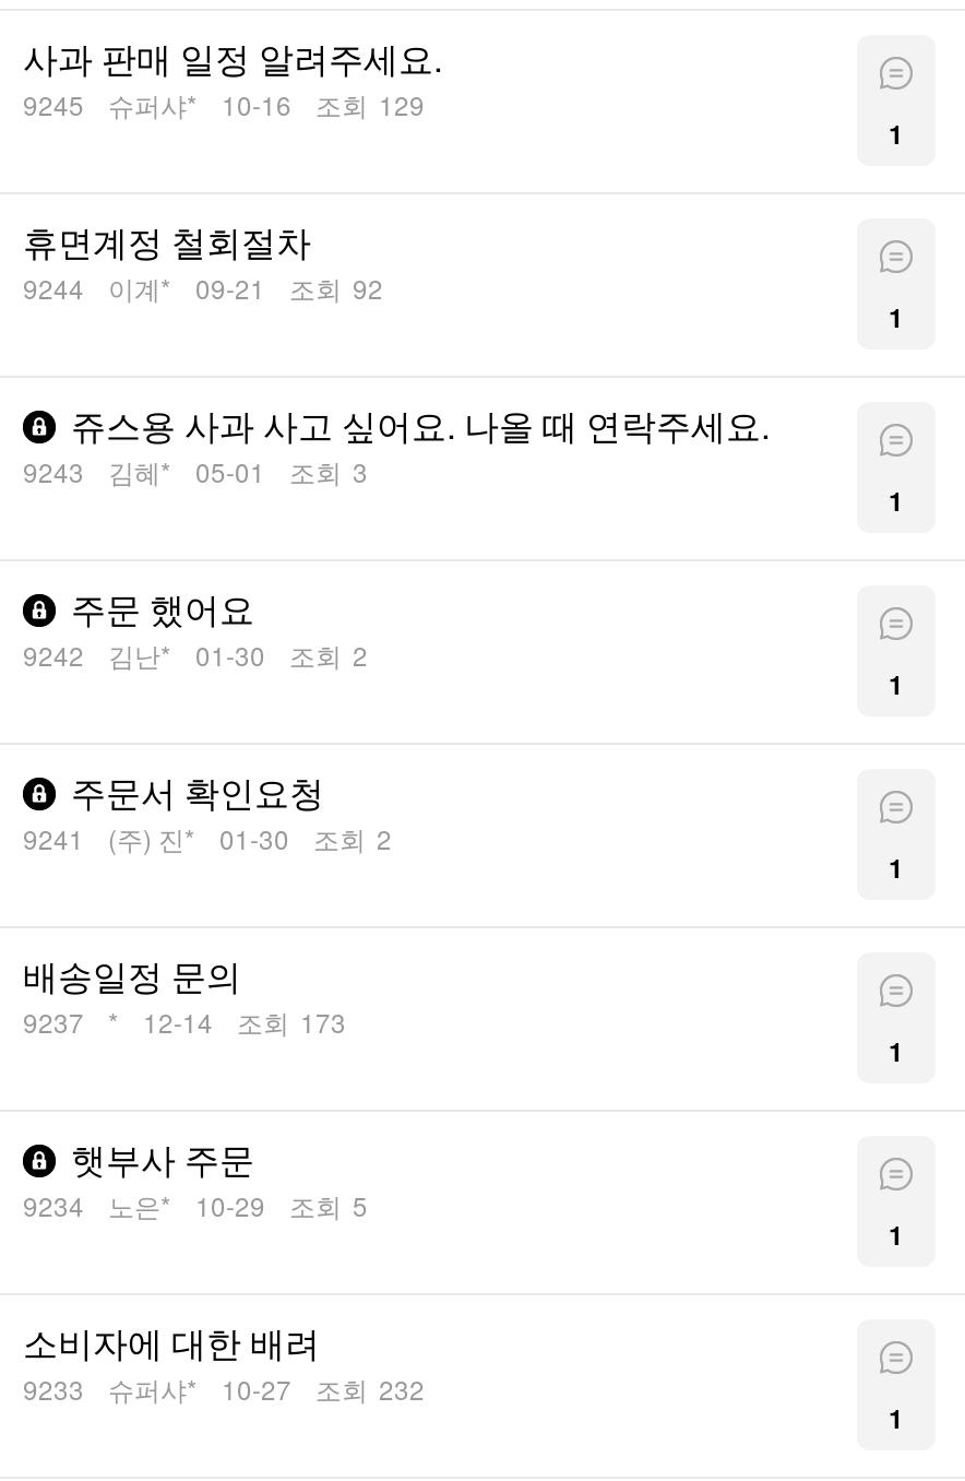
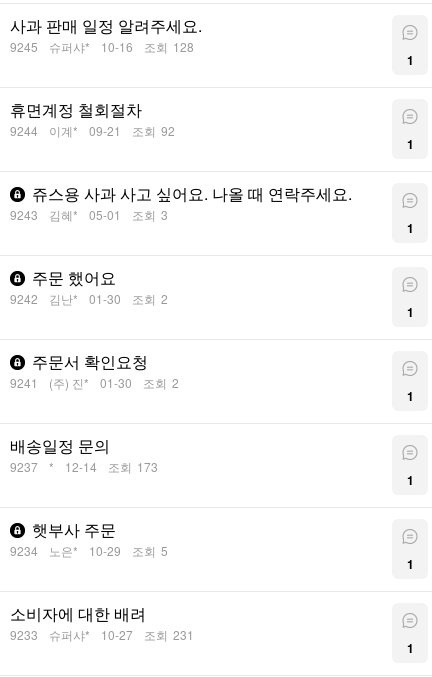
[315,85,425,122] 조회 129 -> [144,38,194,55] 조회 128
[315,1370,425,1407] 조회 232 -> [144,626,194,643] 조회 231

